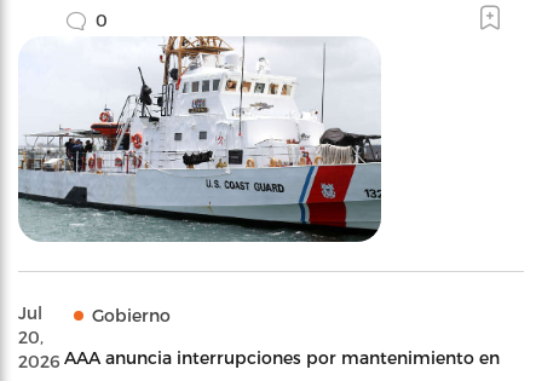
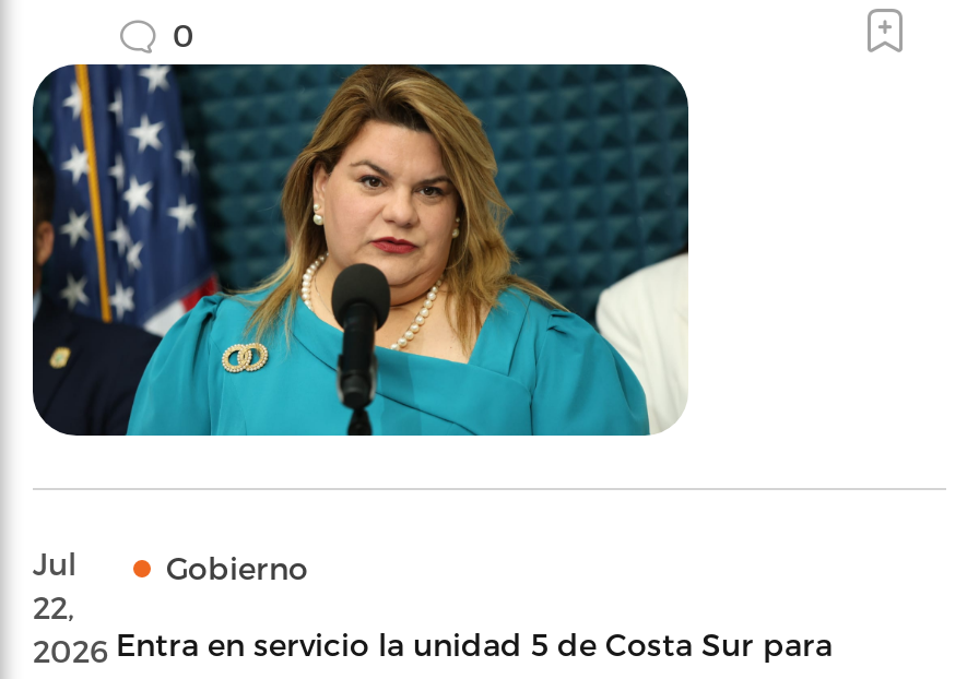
[18,35,382,243] [image] -> [31,62,691,438] [image]
[18,327,44,347] 20, -> [33,588,74,626] 22,
[64,347,500,368] AAA anuncia interrupciones por mantenimiento en -> [116,626,833,663] Entra en servicio la unidad 5 de Costa Sur para

